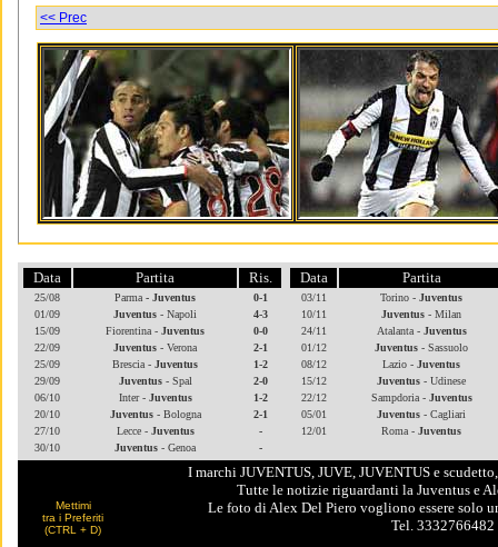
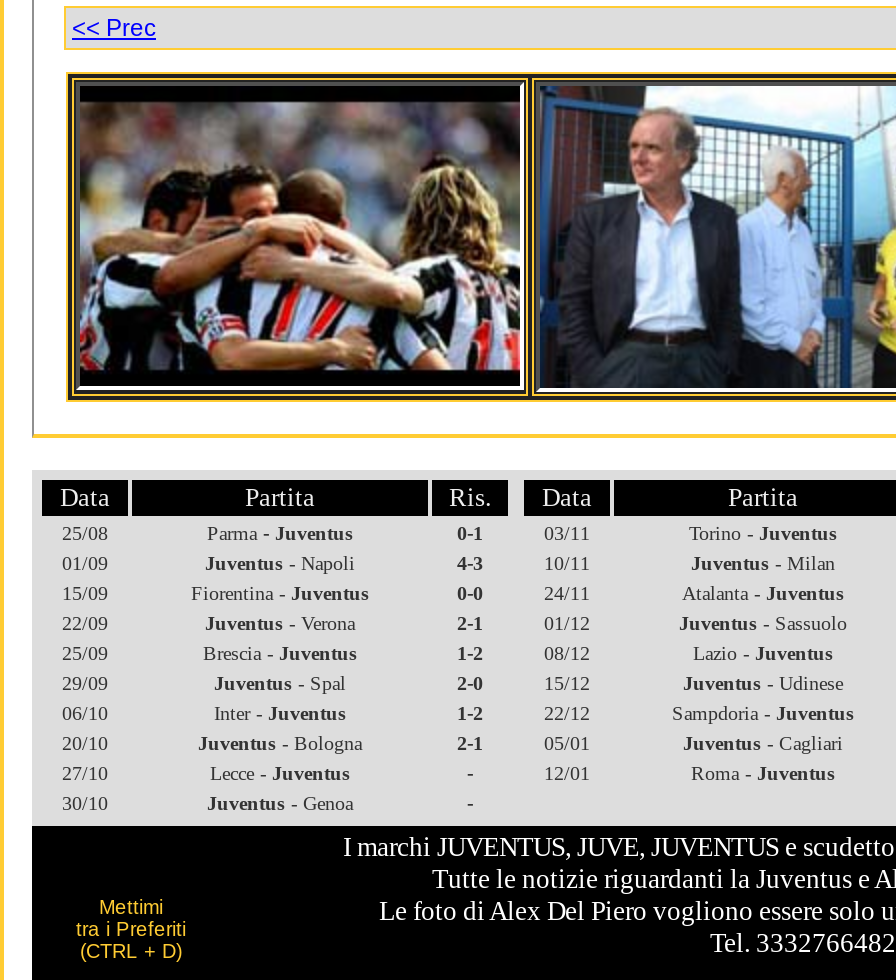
[44,49,290,220] [image] -> [78,84,524,392] [image]
[300,50,495,218] [image] -> [538,84,890,390] [image]

